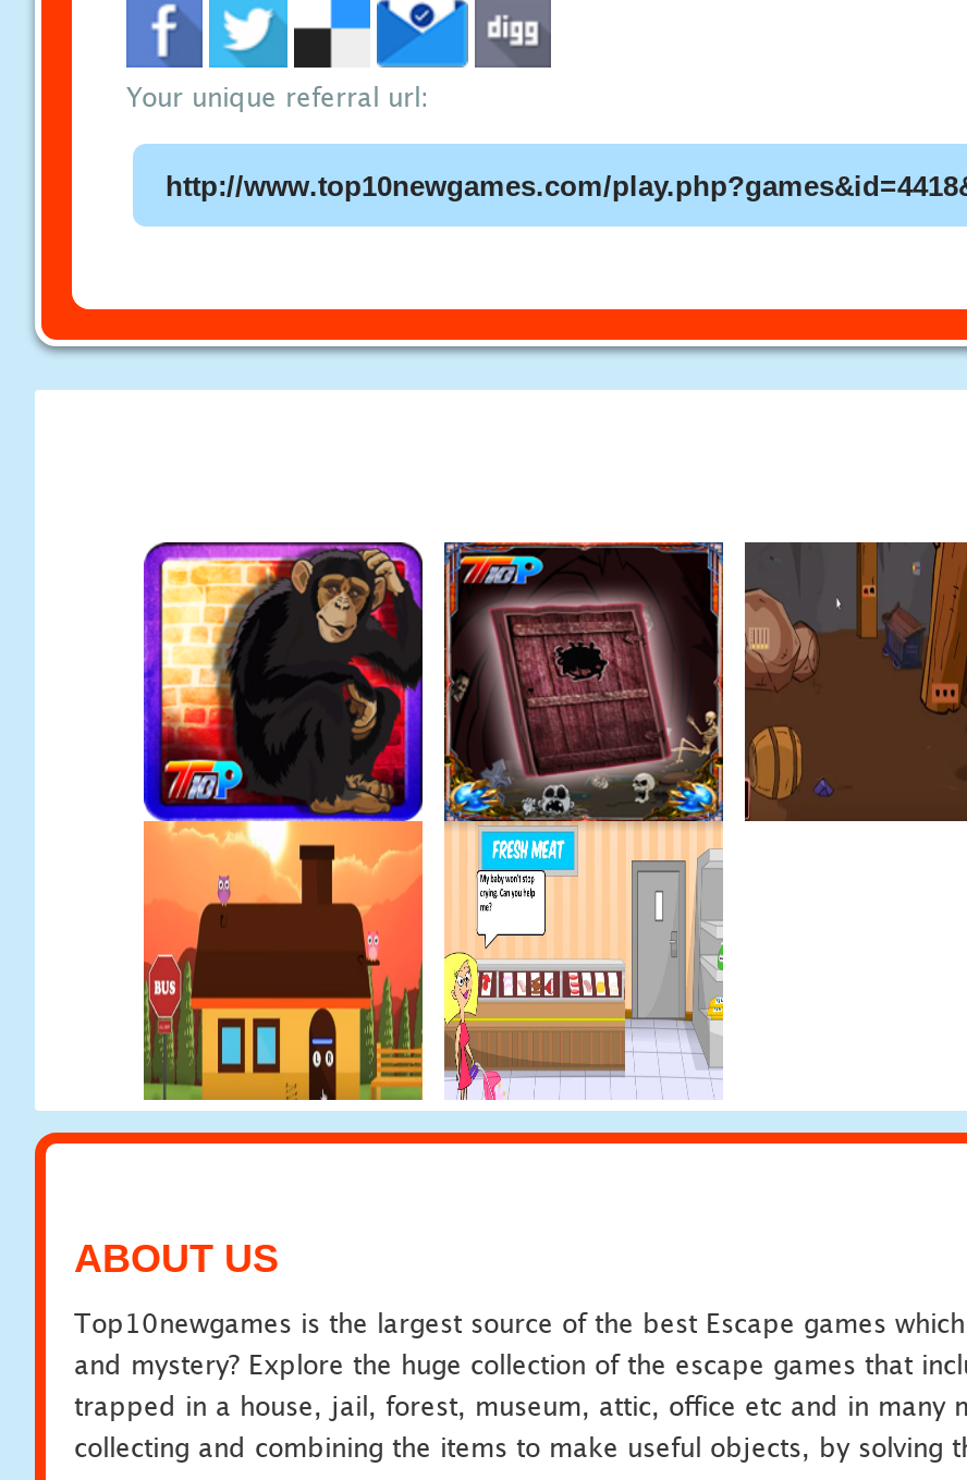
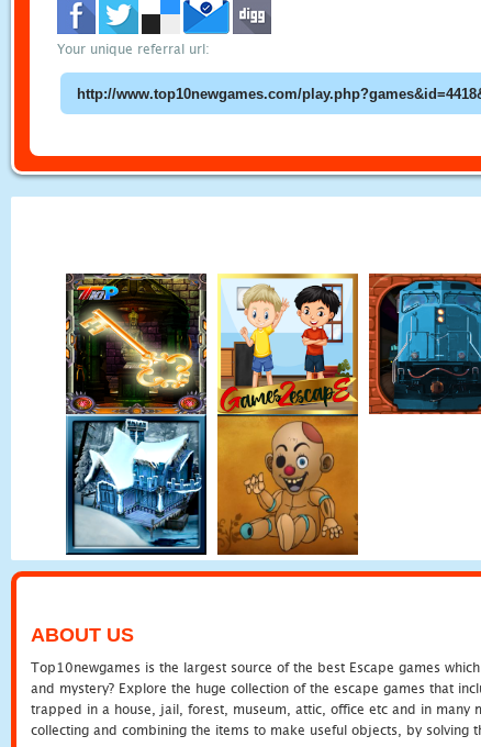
[142,540,425,1102] [image] -> [65,272,208,556] [image]
[442,540,725,1102] [image] -> [216,272,359,556] [image]
[743,540,960,823] [image] -> [368,272,478,415] [image]

